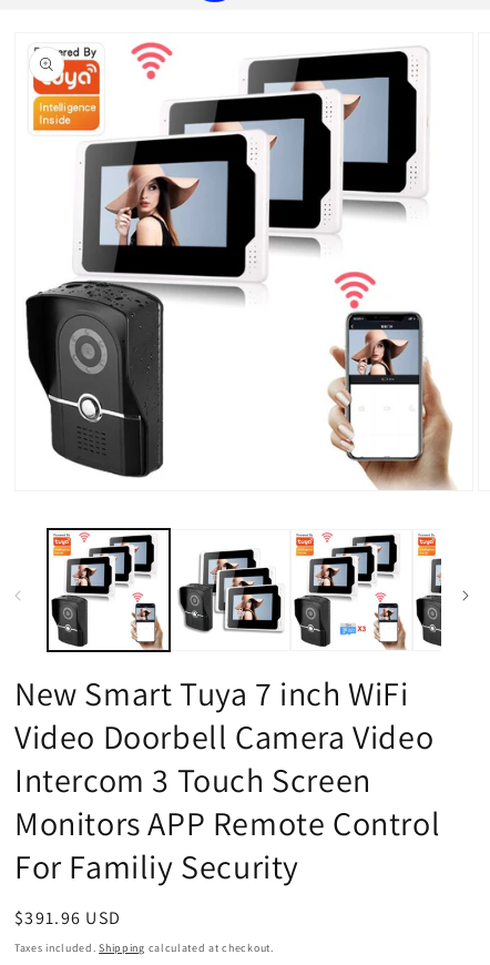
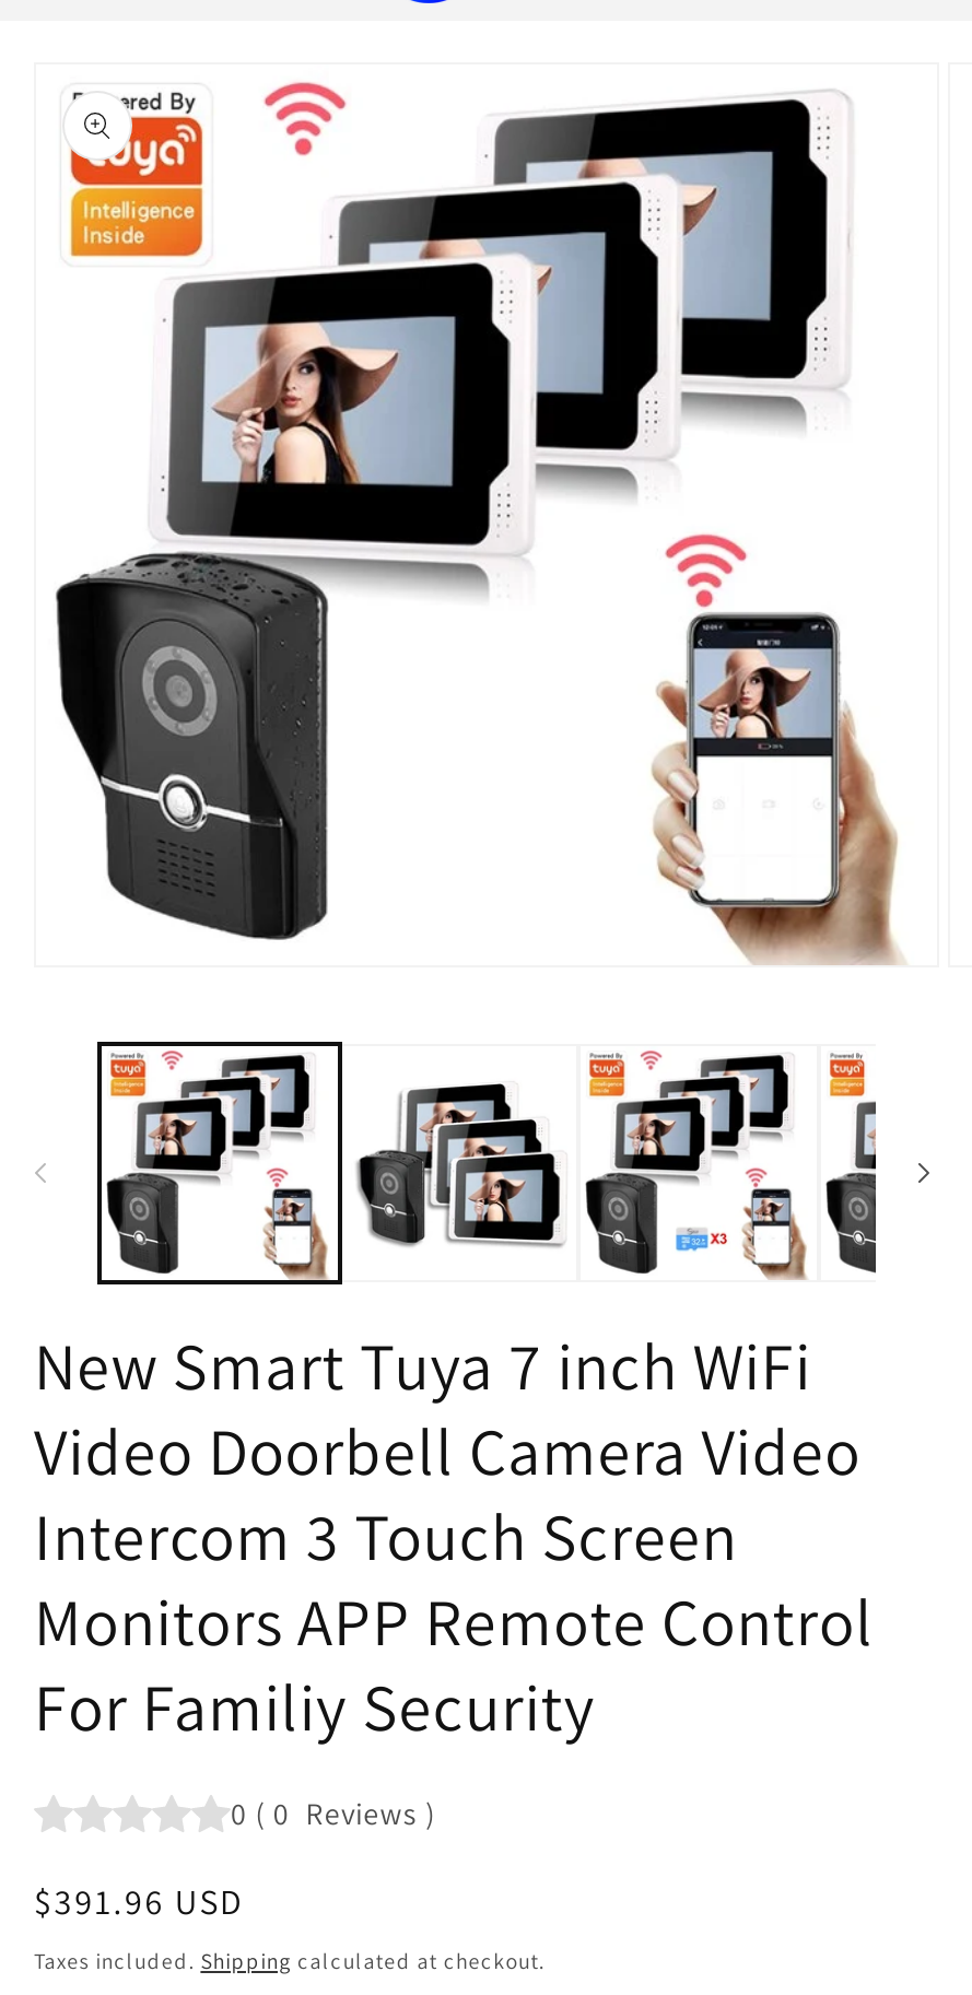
none -> [231,1794,436,1833] 0 ( 0 Reviews )

